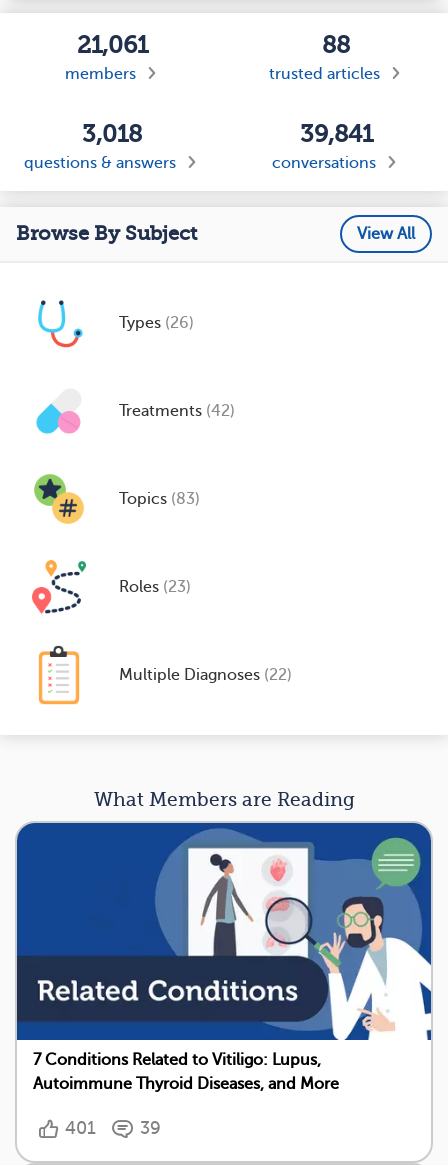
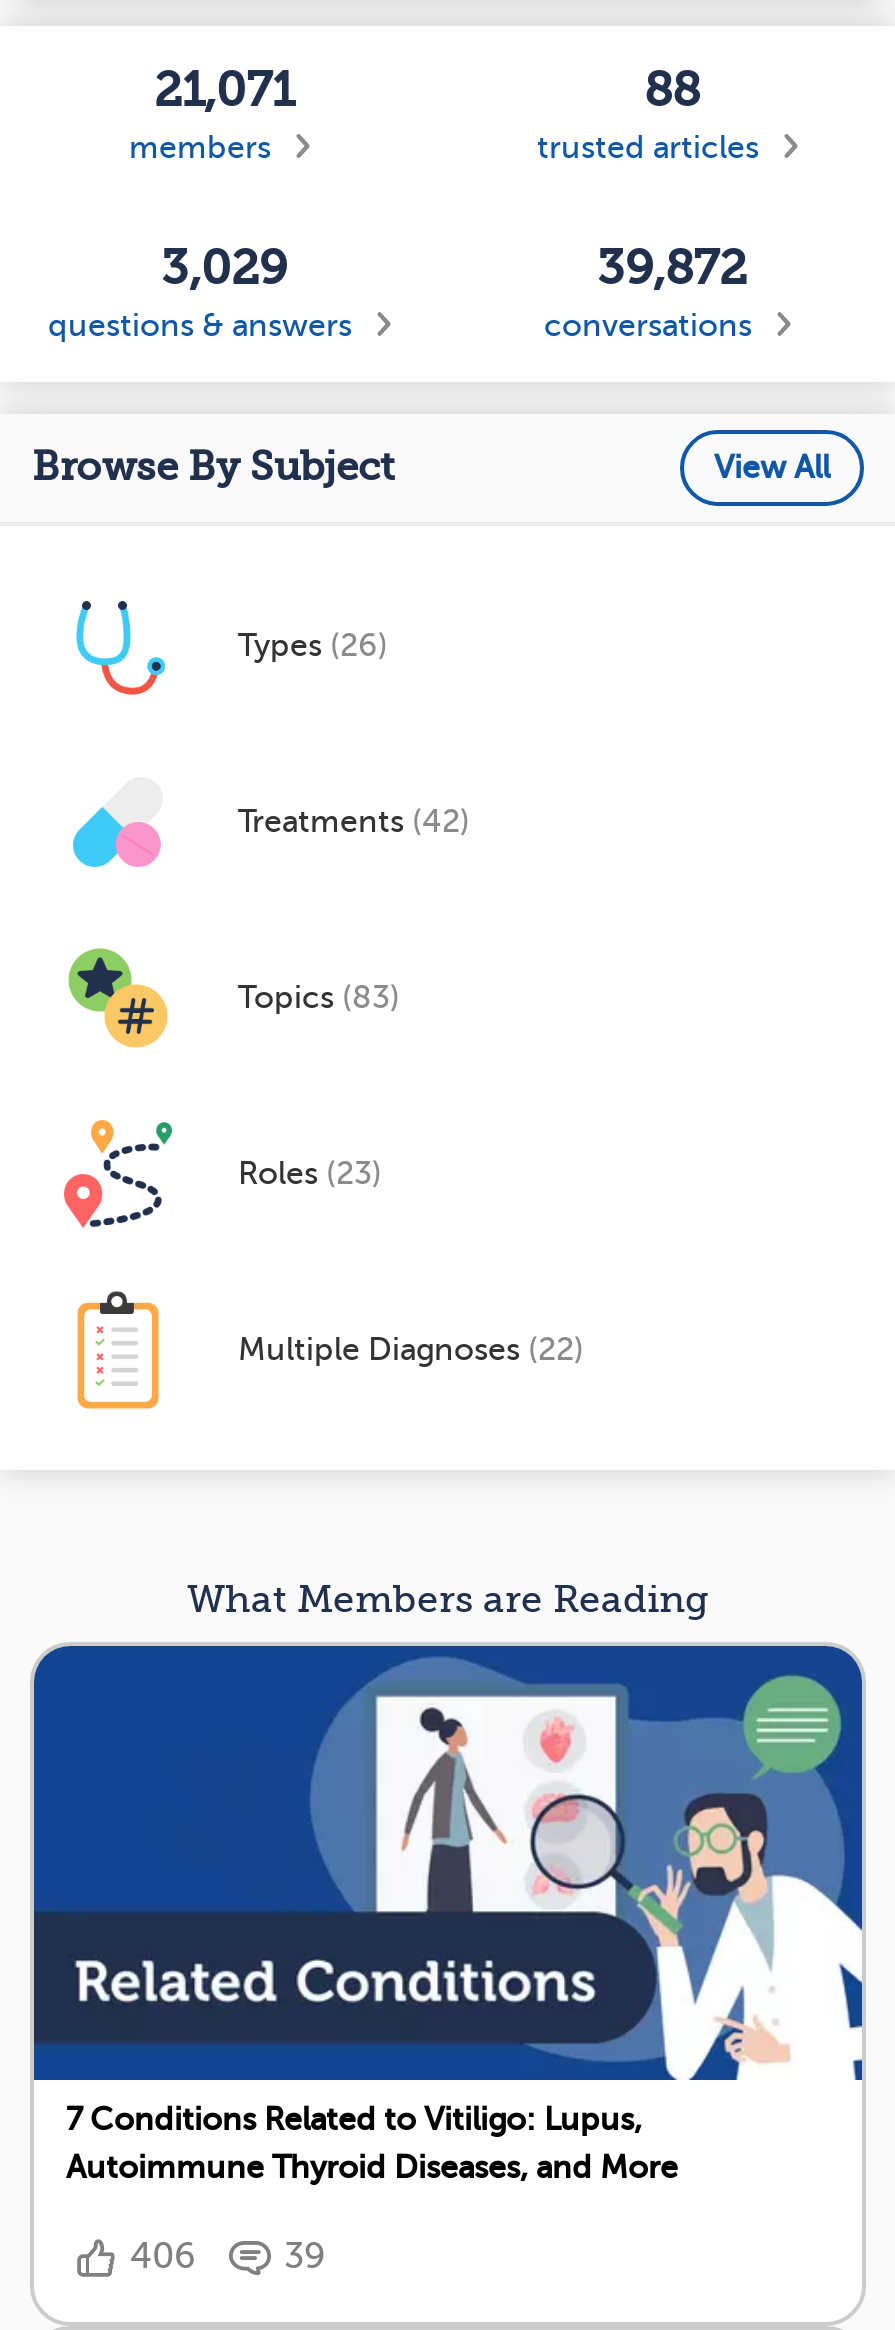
[76,31,147,59] 21,061 -> [154,62,294,118] 21,071
[82,120,142,148] 3,018 -> [161,240,287,296] 3,029
[299,120,372,148] 39,841 -> [597,240,747,296] 39,872
[65,1118,96,1138] 401 -> [130,2237,196,2277] 406

